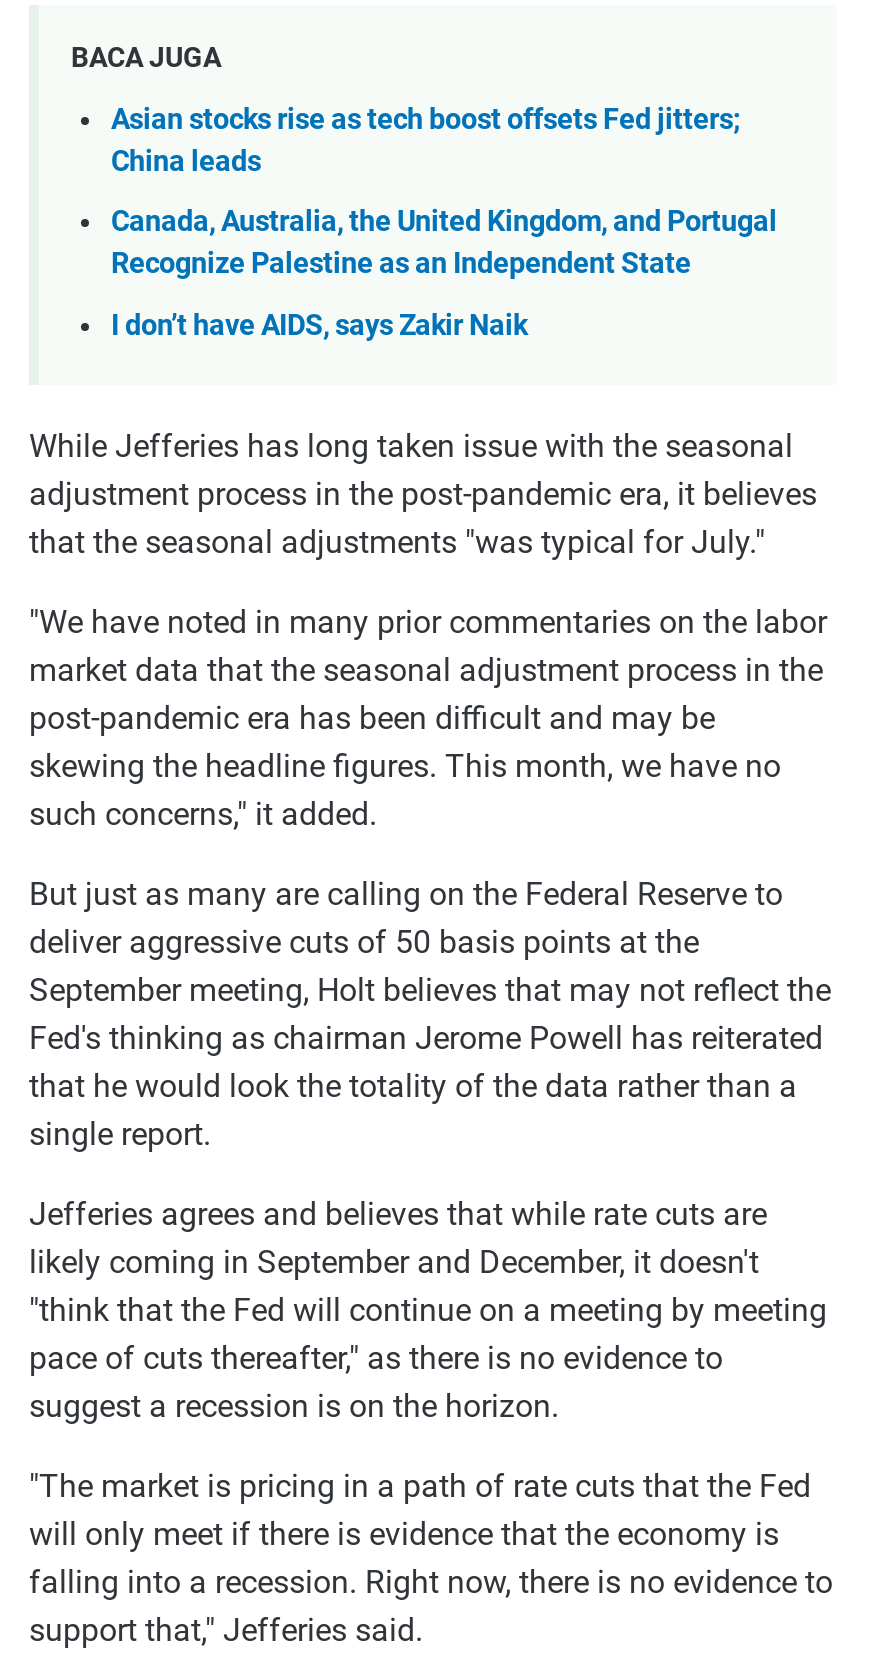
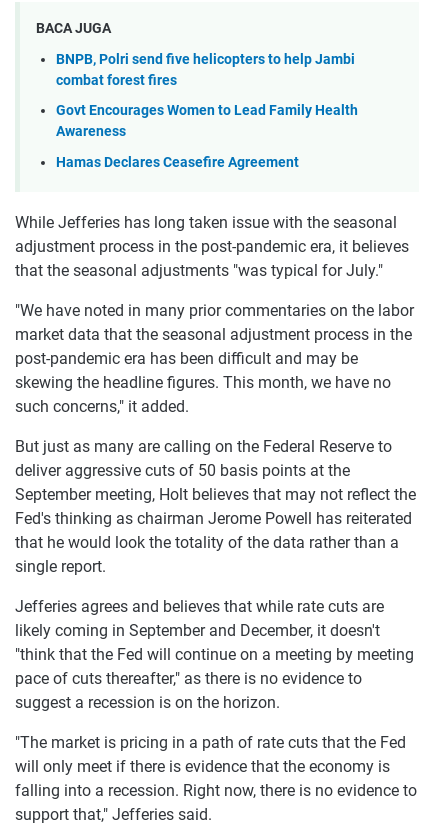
[111,103,741,179] Asian stocks rise as tech boost offsets Fed jitters; | China leads -> [56,51,355,89] BNPB, Polri send five helicopters to help Jambi | combat forest fires
[111,206,777,282] Canada, Australia, the United Kingdom, and Portugal | Recognize Palestine as an Independent State -> [56,102,358,140] Govt Encourages Women to Lead Family Health | Awareness
[111,309,527,343] I don’t have AIDS, says Zakir Naik -> [56,154,299,171] Hamas Declares Ceasefire Agreement

